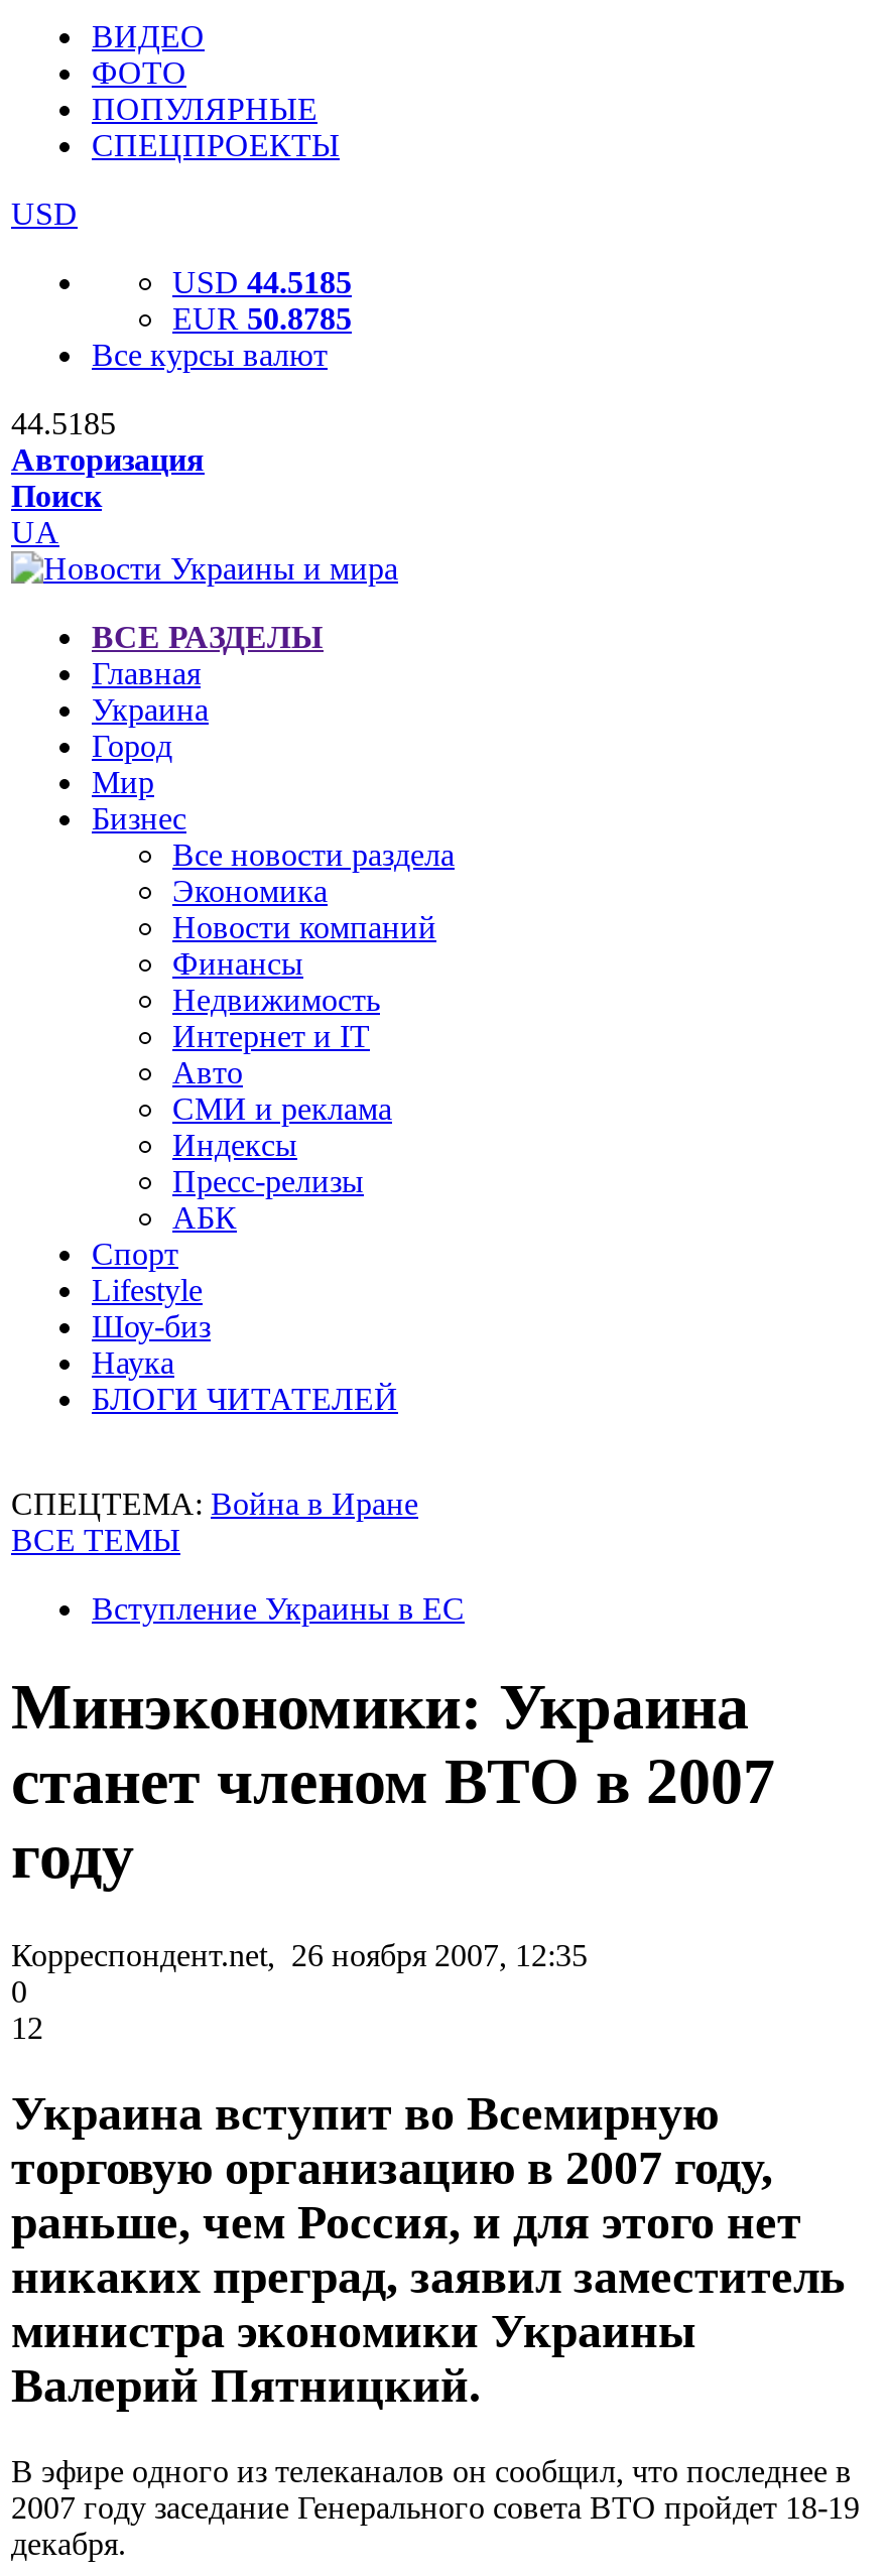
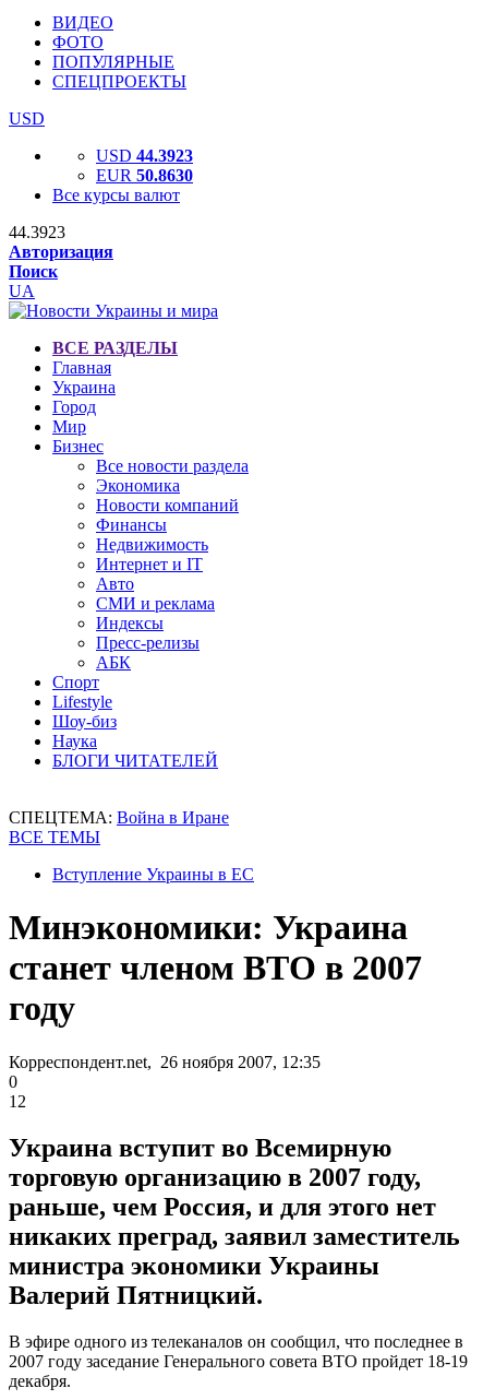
[172,265,352,299] USD 44.5185 -> [96,146,193,165] USD 44.3923
[172,301,352,336] EUR 50.8785 -> [96,166,193,185] EUR 50.8630
[11,406,116,440] 44.5185 -> [9,223,65,241] 44.3923

